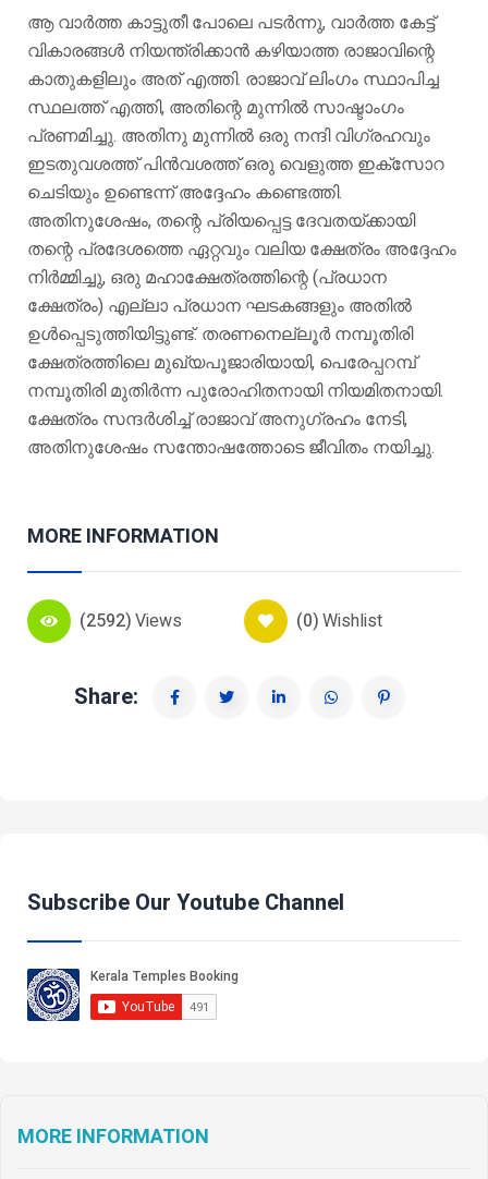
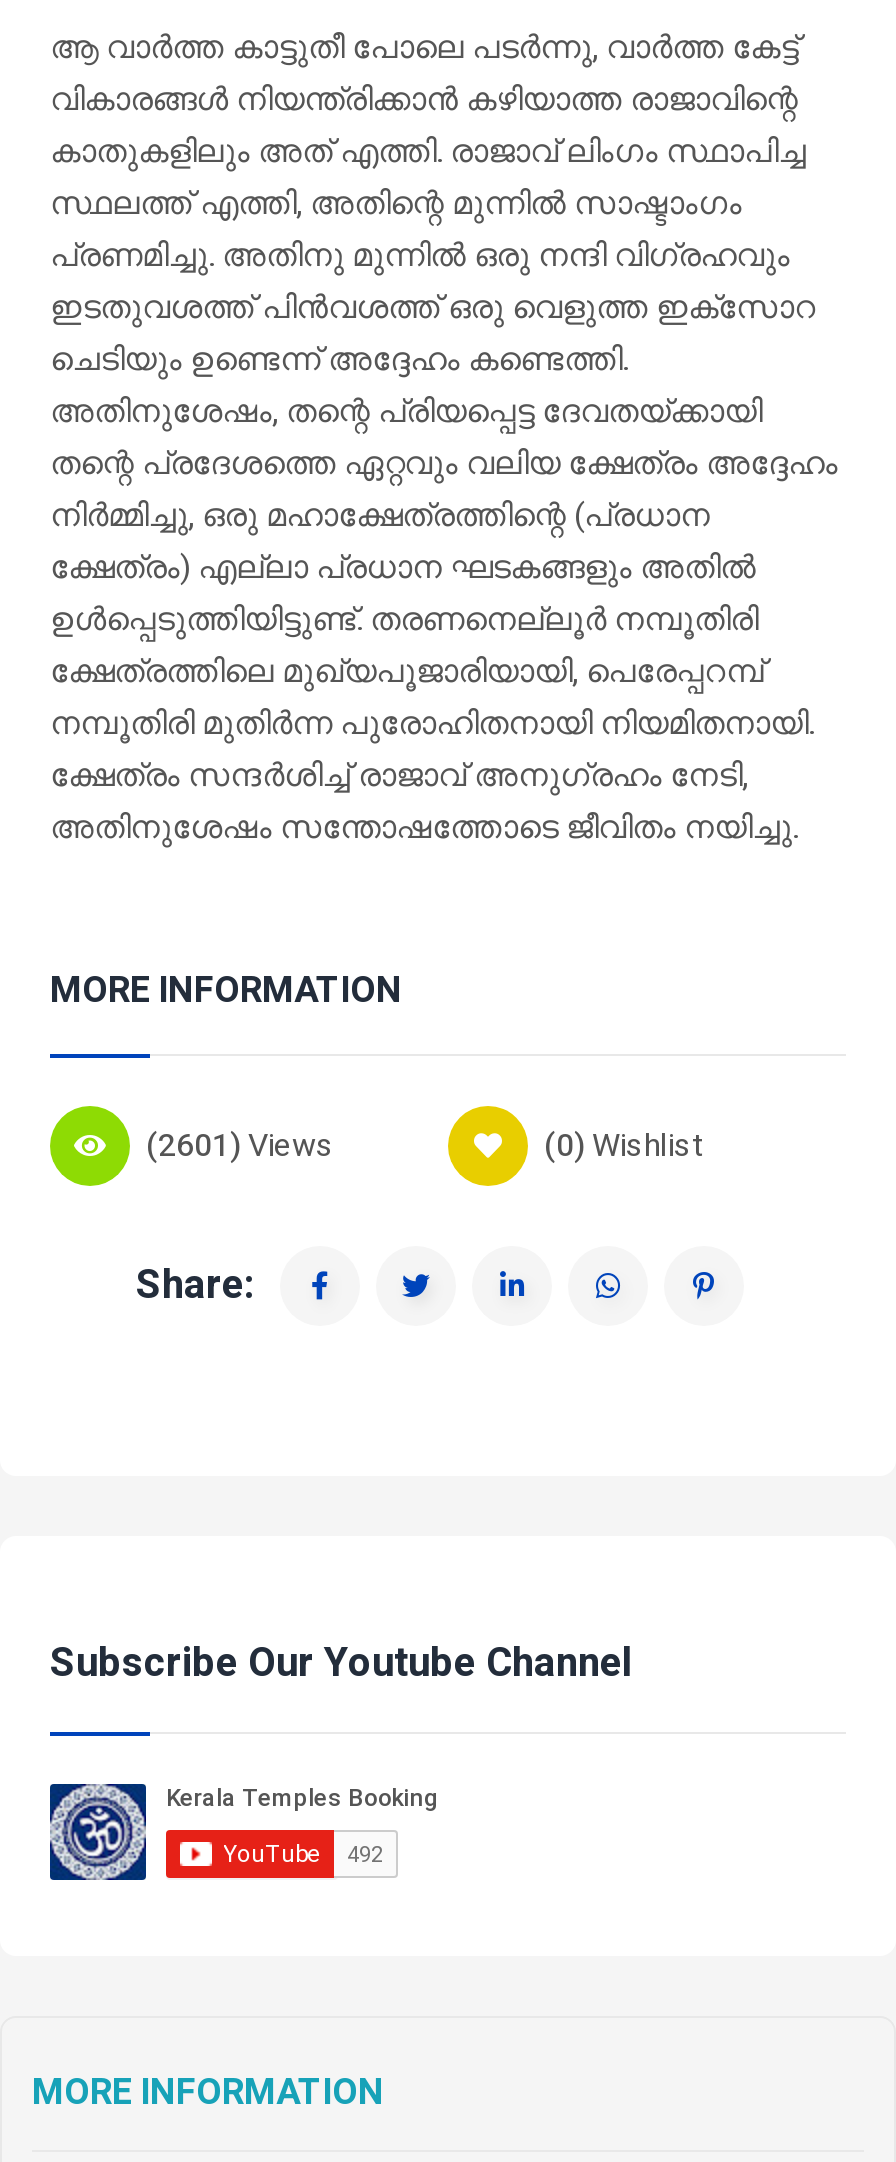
[80,608,182,634] (2592) Views -> [146,1122,334,1170] (2601) Views

